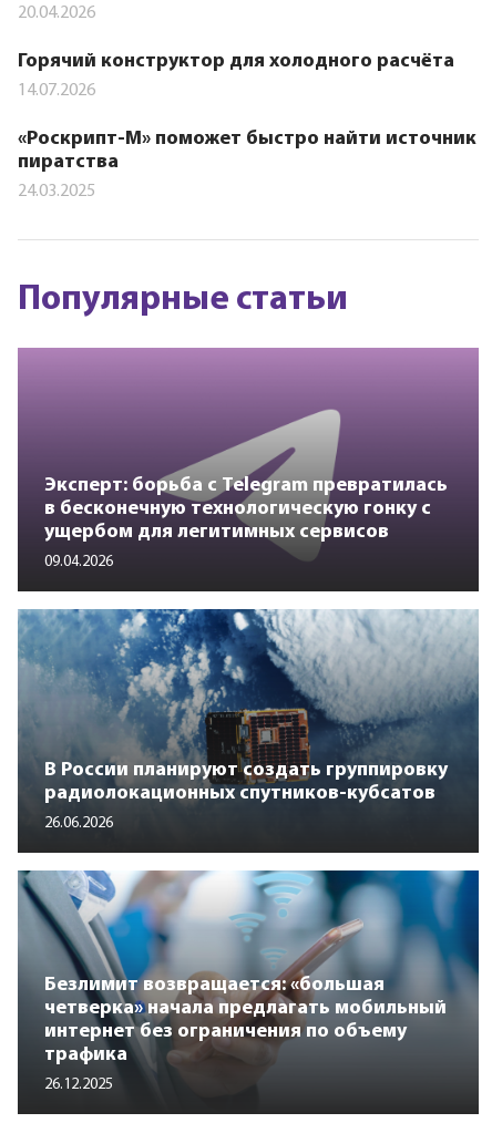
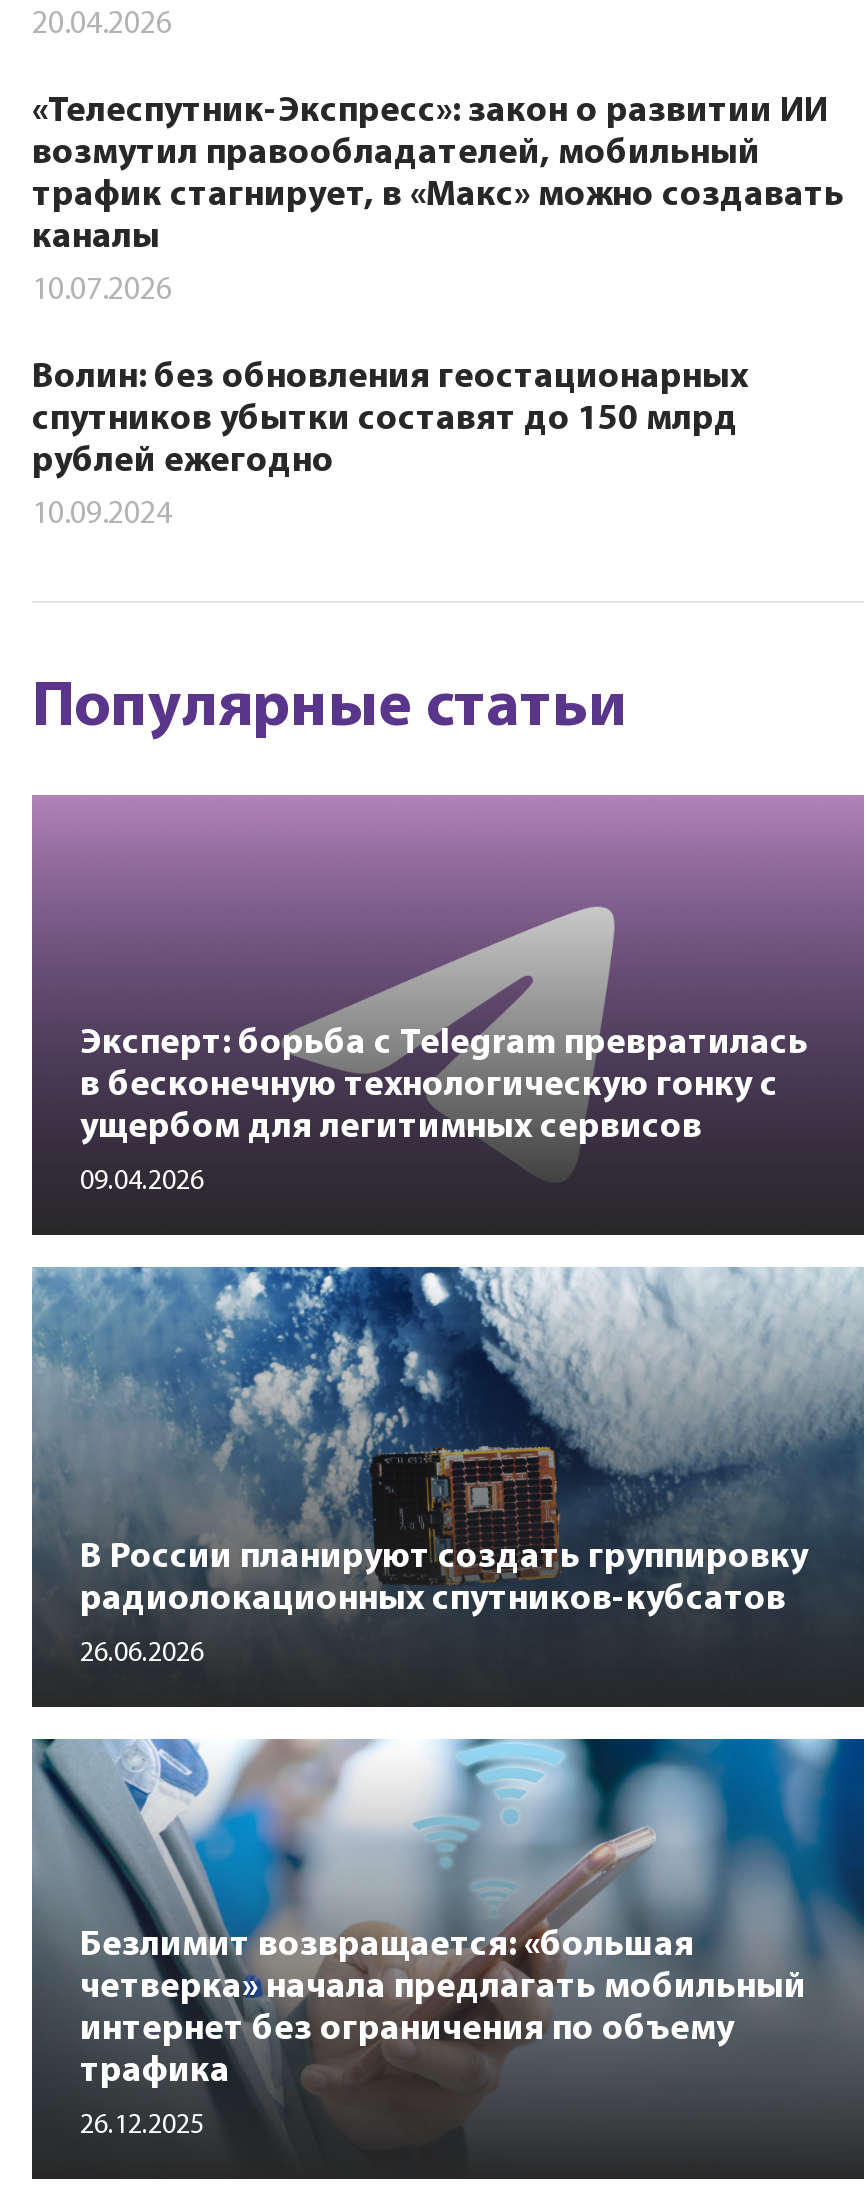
[18,51,454,72] Горячий конструктор для холодного расчёта -> [32,93,844,257] «Телеспутник-Экспресс»: закон о развитии ИИ | возмутил правообладателей, мобильный | трафик стагнирует, в «Макс» можно создавать | каналы
[18,82,95,100] 14.07.2026 -> [32,275,172,307] 10.07.2026
[18,129,476,173] «Роскрипт-М» поможет быстро найти источник | пиратства -> [32,359,748,481] Волин: без обновления геостационарных | спутников убытки составят до 150 млрд | рублей ежегодно
[18,183,95,201] 24.03.2025 -> [32,499,172,531] 10.09.2024

